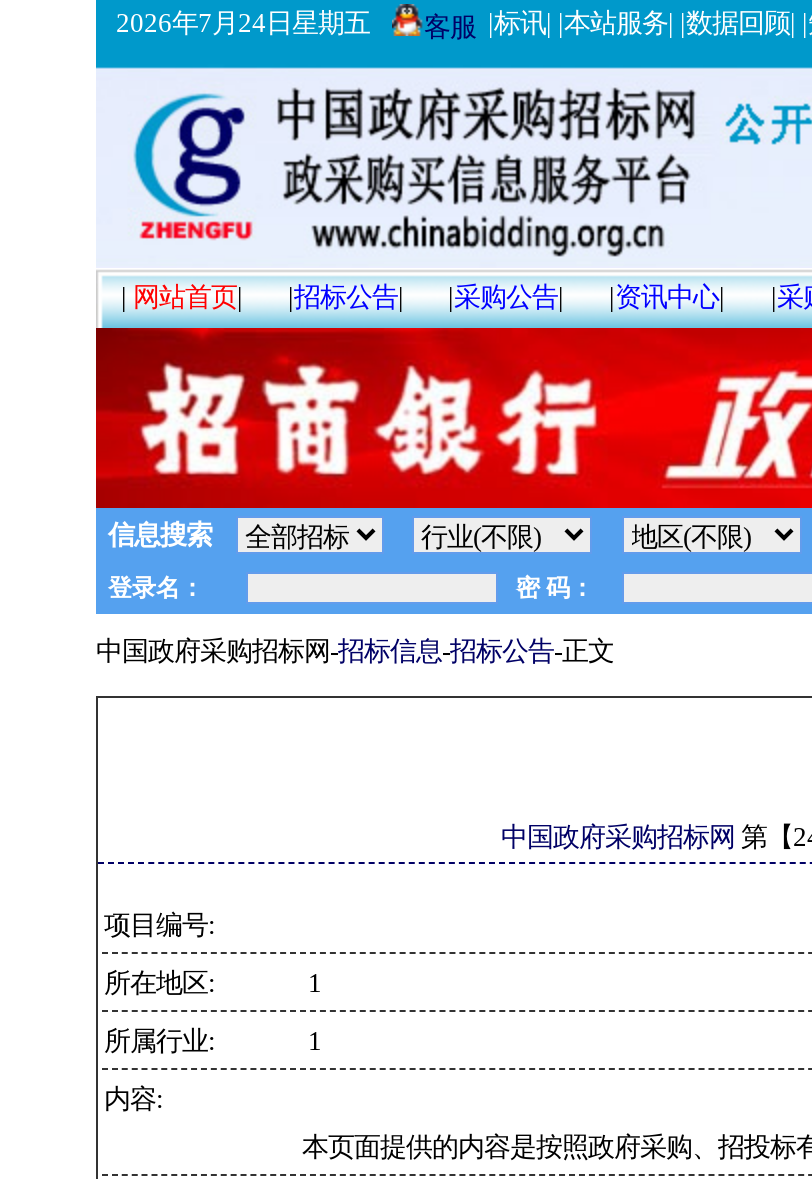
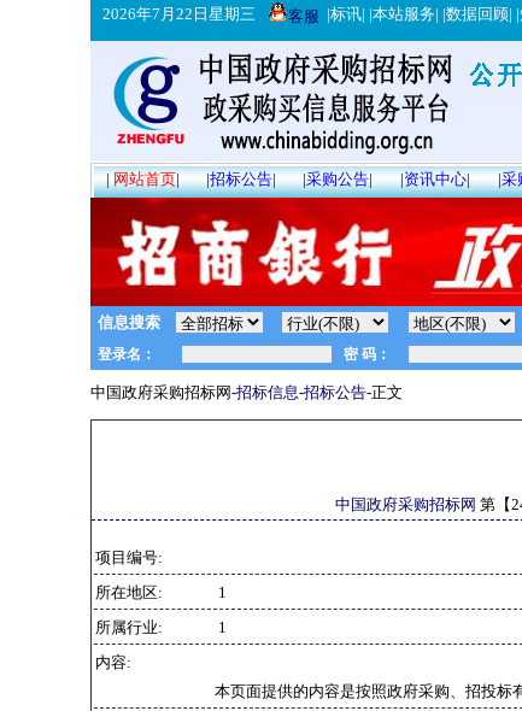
[116,8,370,38] 2026年7月24日星期五 -> [102,5,256,23] 2026年7月22日星期三

